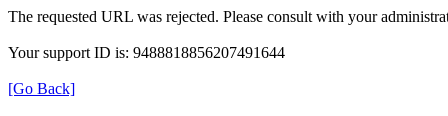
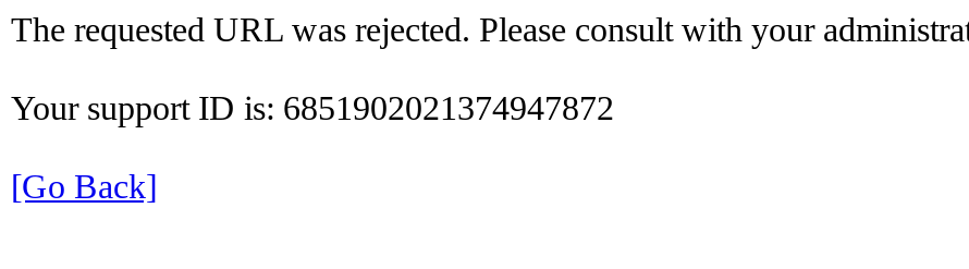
[8,44,285,61] Your support ID is: 9488818856207491644 -> [11,89,614,126] Your support ID is: 6851902021374947872

